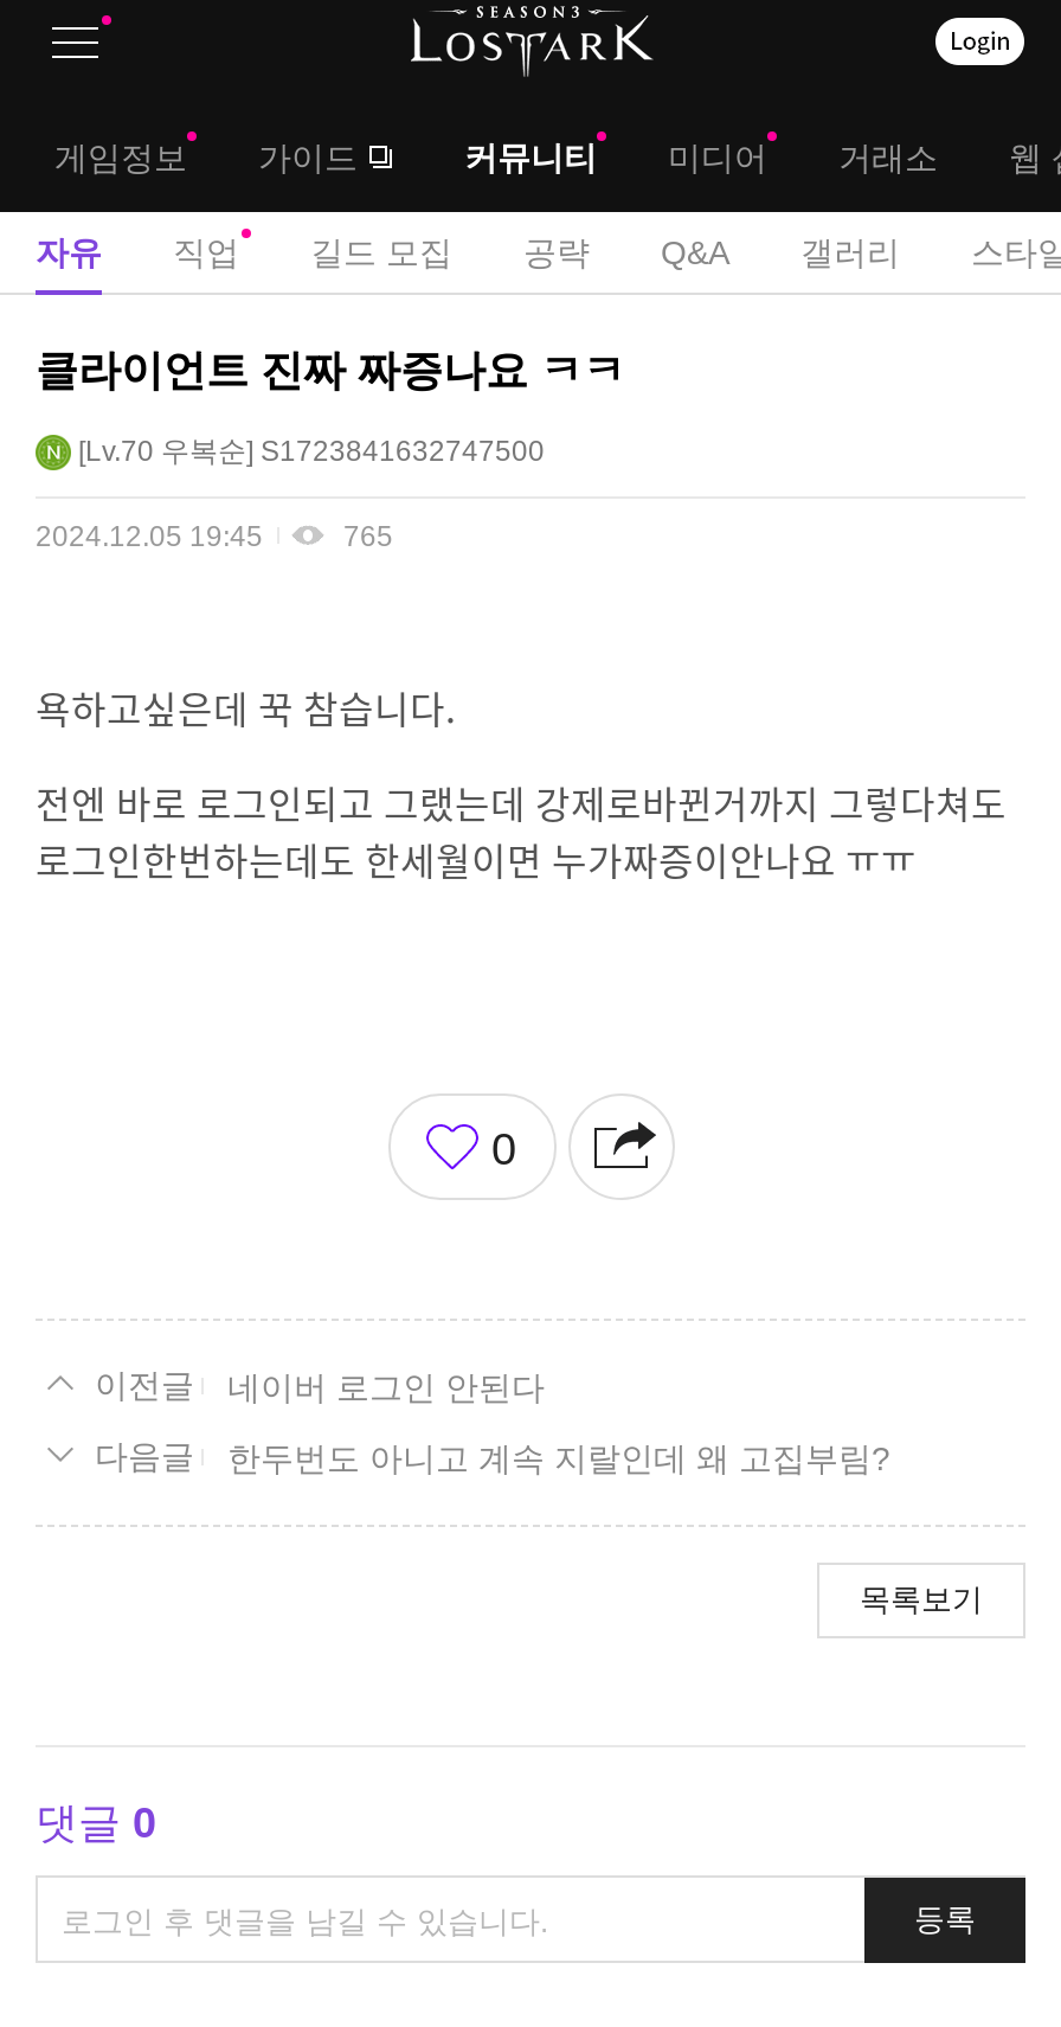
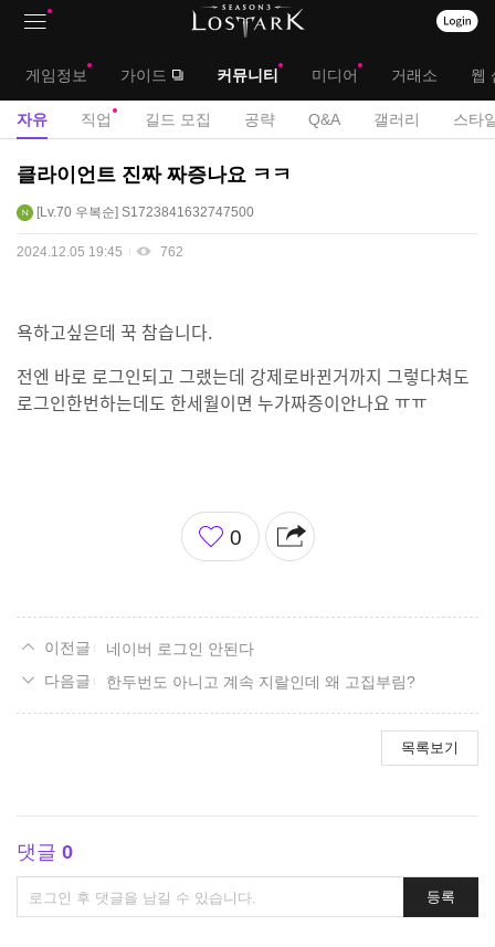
[336,520,393,553] 765 -> [157,244,183,260] 762

